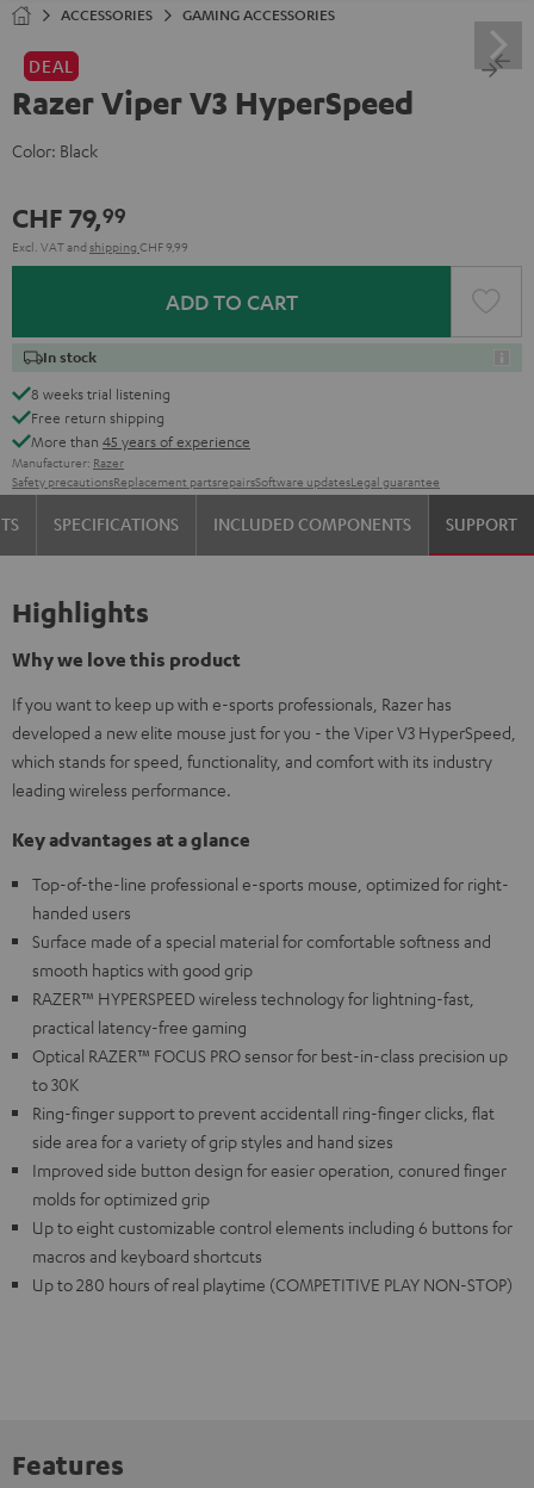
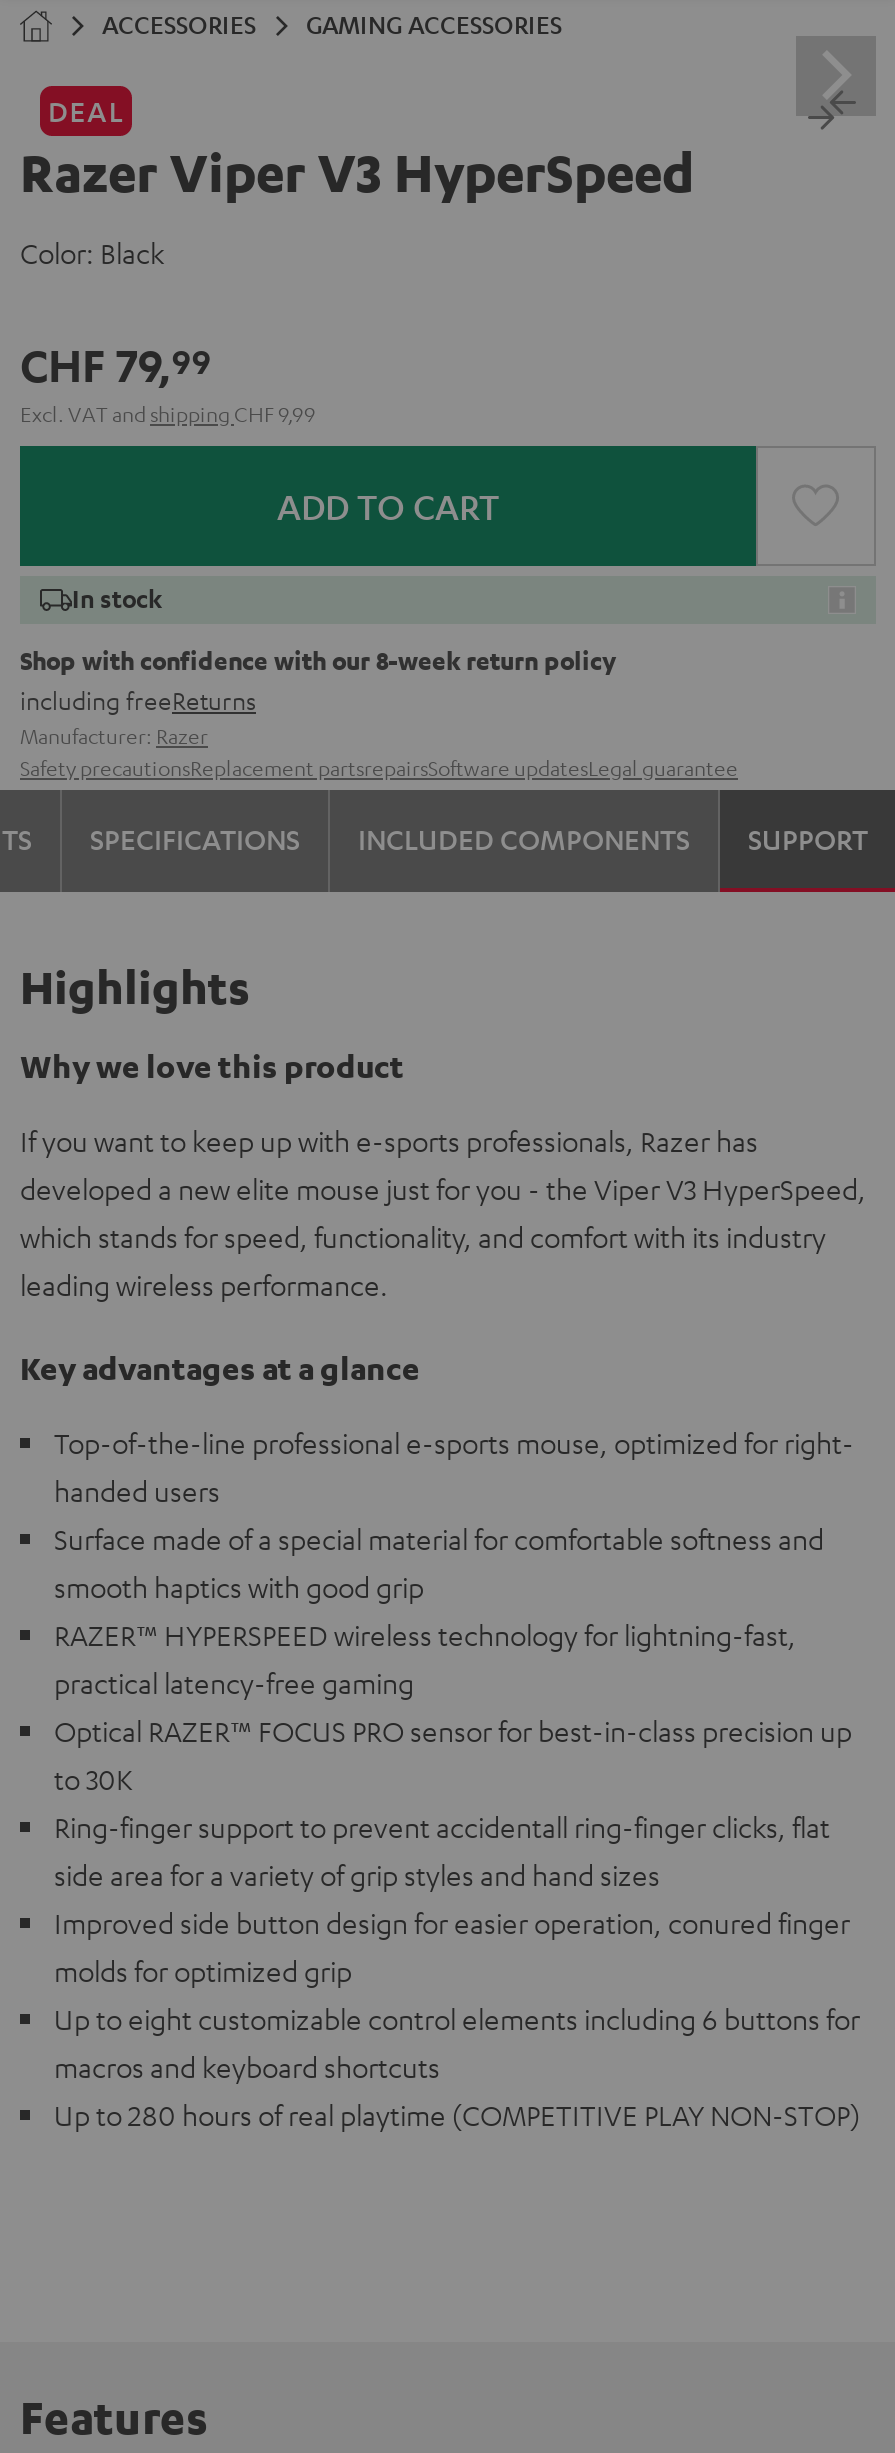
[31,384,250,451] 8 weeks trial listening | Free return shipping | More than 45 years of experience -> [20,644,616,716] Shop with confidence with our 8-week return policy | including freeReturns

